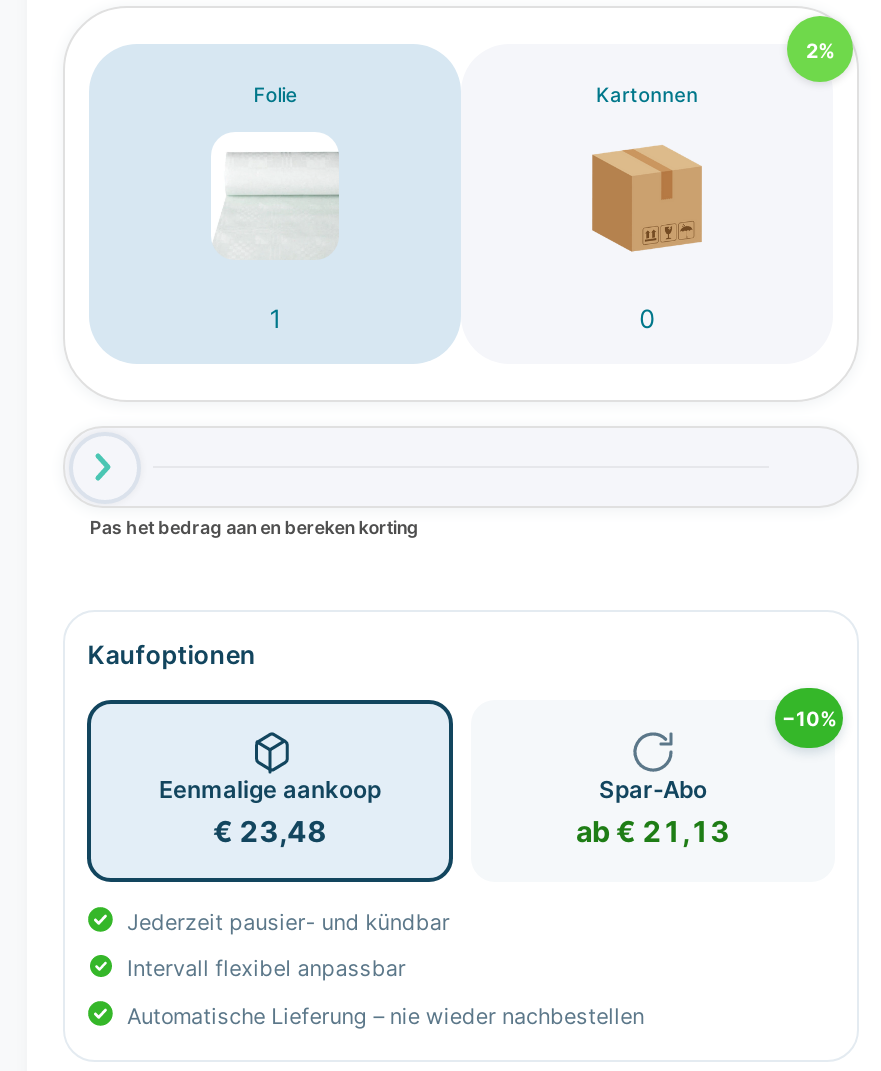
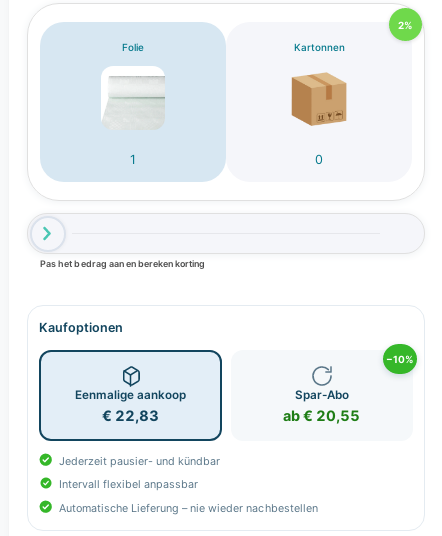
[213,813,327,847] € 23,48 -> [102,407,159,424] € 22,83
[576,813,730,847] ab € 21,13 -> [283,407,360,424] ab € 20,55

